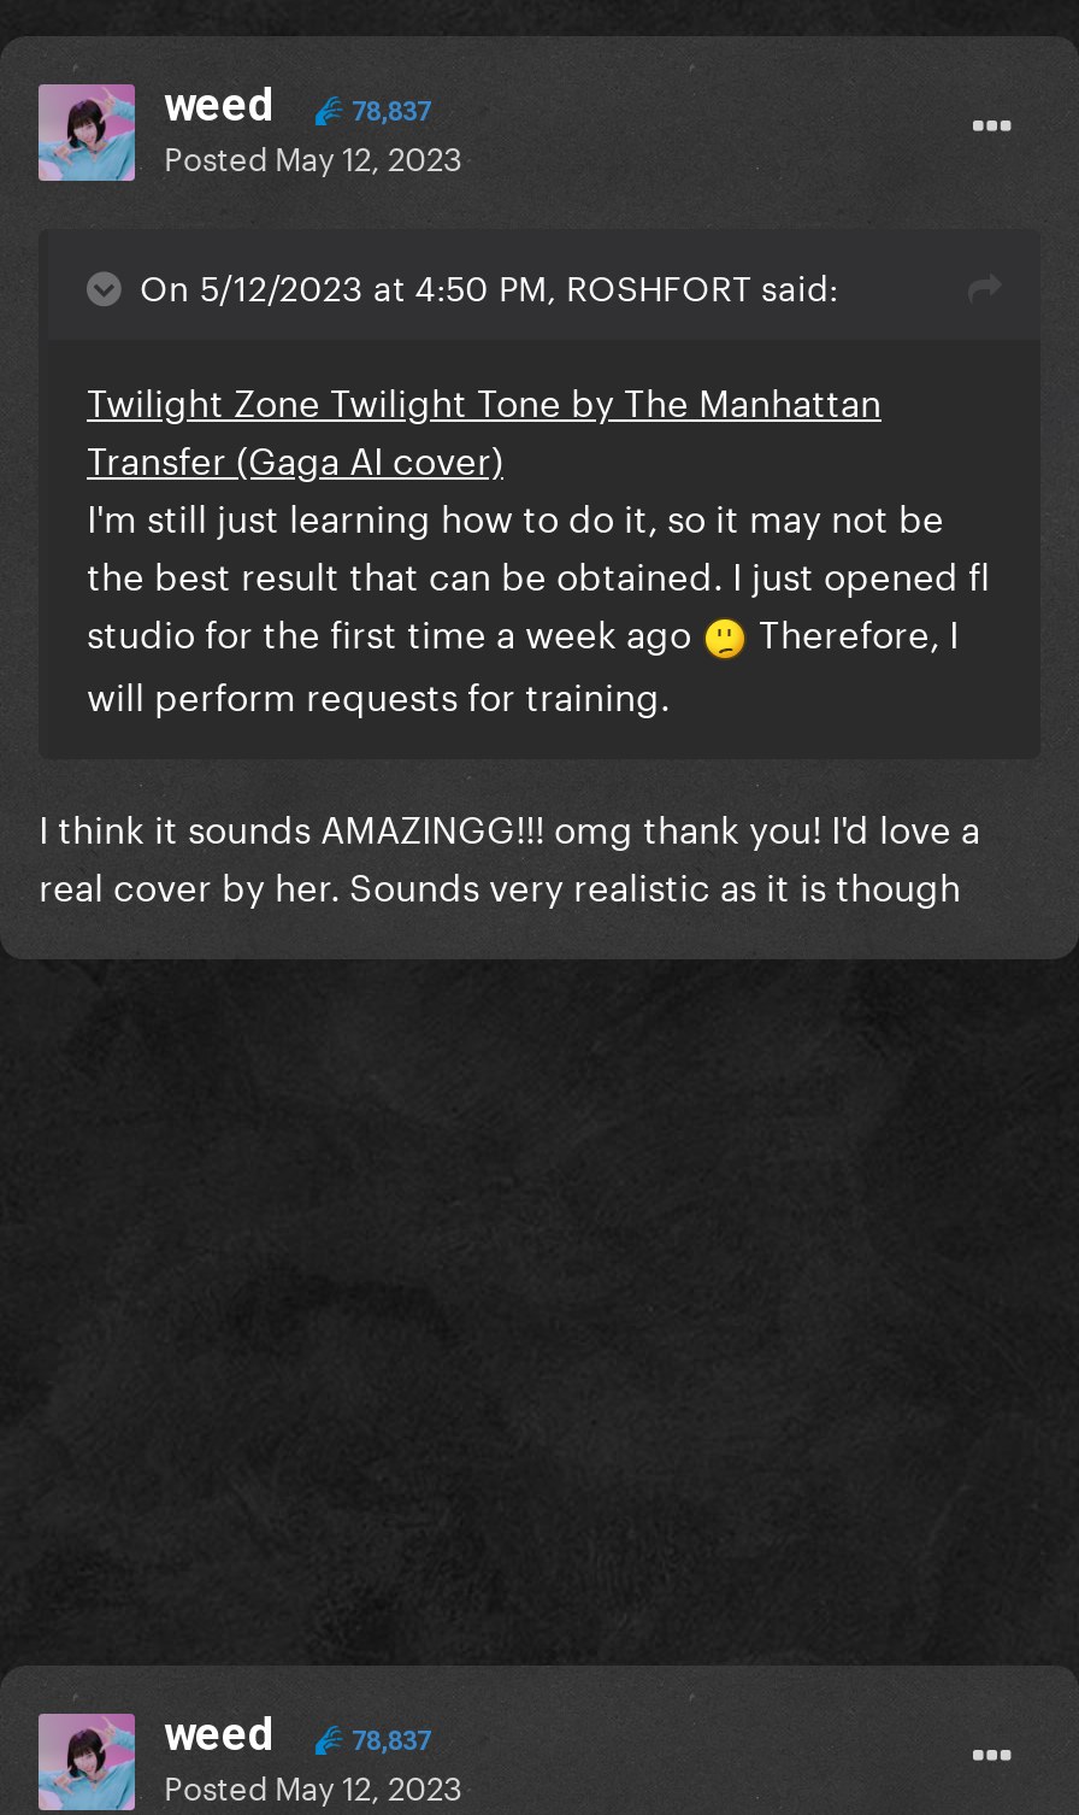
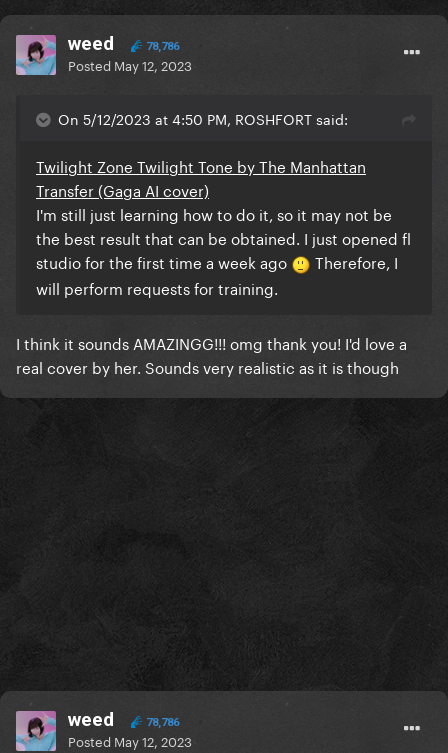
[344,97,431,129] 78,837 -> [143,40,179,53] 78,786
[344,1727,431,1758] 78,837 -> [143,716,179,729] 78,786

